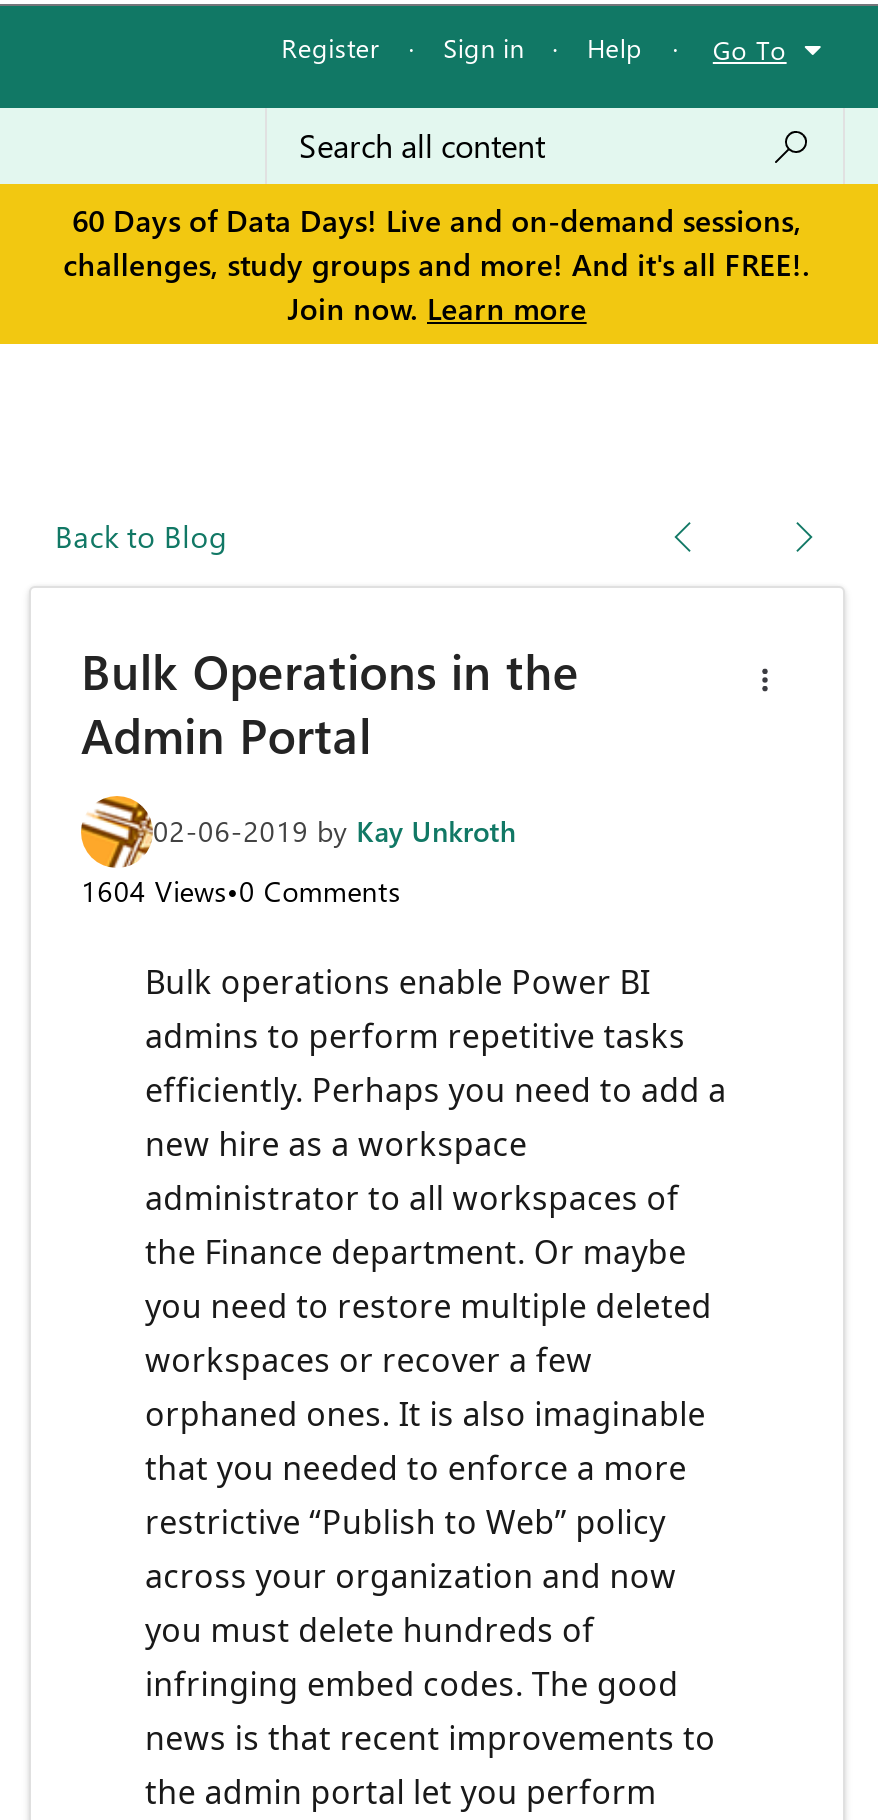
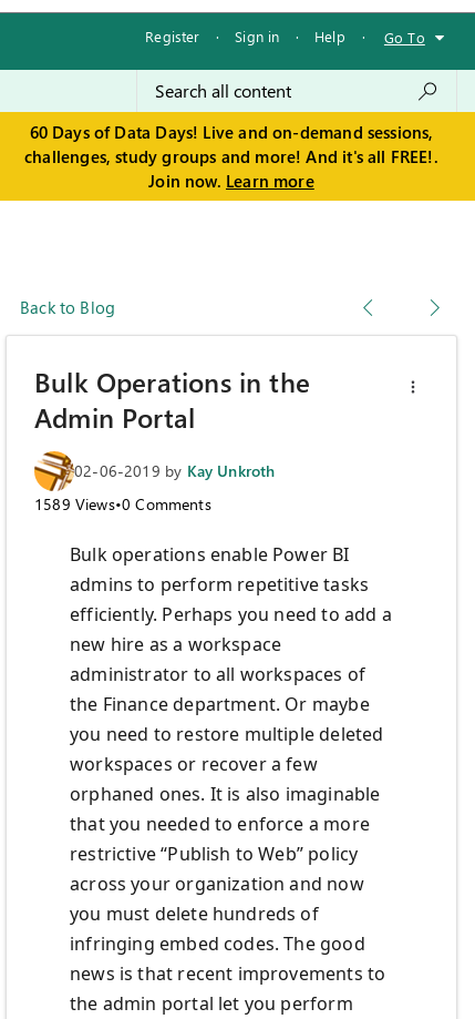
[81,873,401,911] 1604 Views•0 Comments -> [34,494,211,515] 1589 Views•0 Comments

